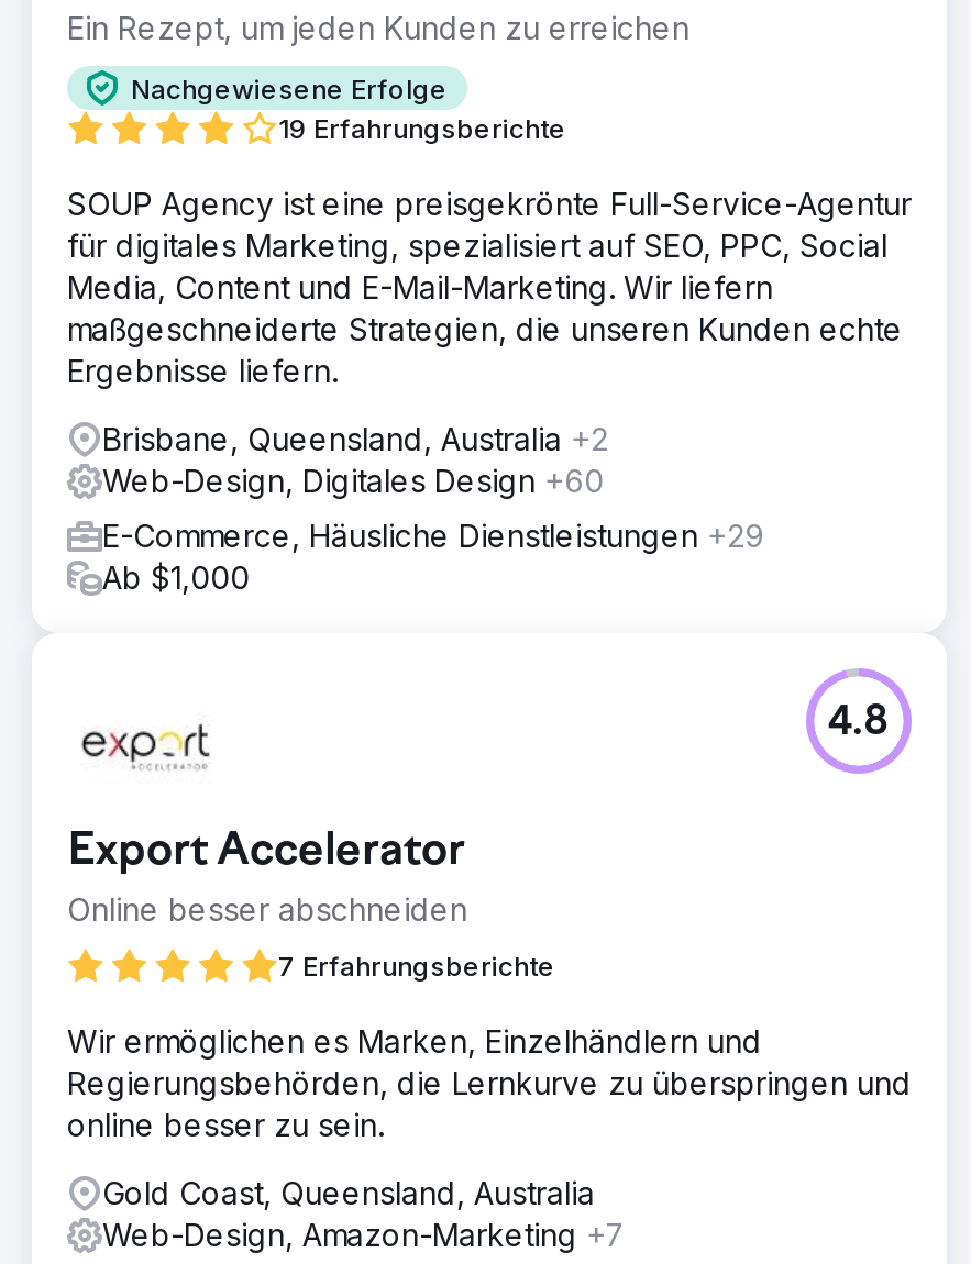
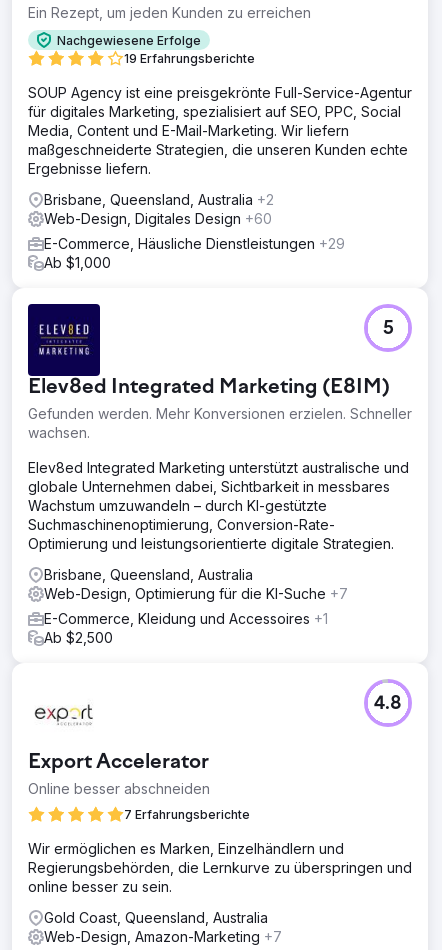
none -> [27,303,412,441] [image] | Elev8ed Integrated Marketing (E8IM) | Gefunden werden. Mehr Konversionen erzielen. Schneller | wachsen.
none -> [28,459,409,646] Elev8ed Integrated Marketing unterstützt australische und | globale Unternehmen dabei, Sichtbarkeit in messbares | Wachstum umzuwandeln – durch KI-gestützte | Suchmaschinenoptimierung, Conversion-Rate- | Optimierung und leistungsorientierte digitale Strategien. | Brisbane, Queensland, Australia | Web-Design, Optimierung für die KI-Suche +7 | E-Commerce, Kleidung und Accessoires +1 | Ab $2,500
none -> [382,320,393,339] 5

